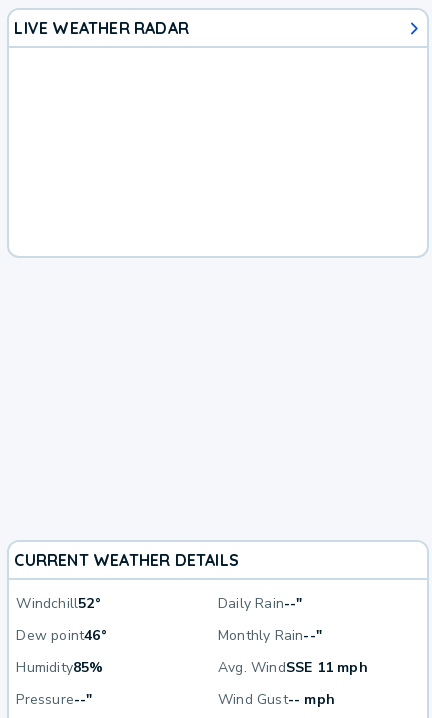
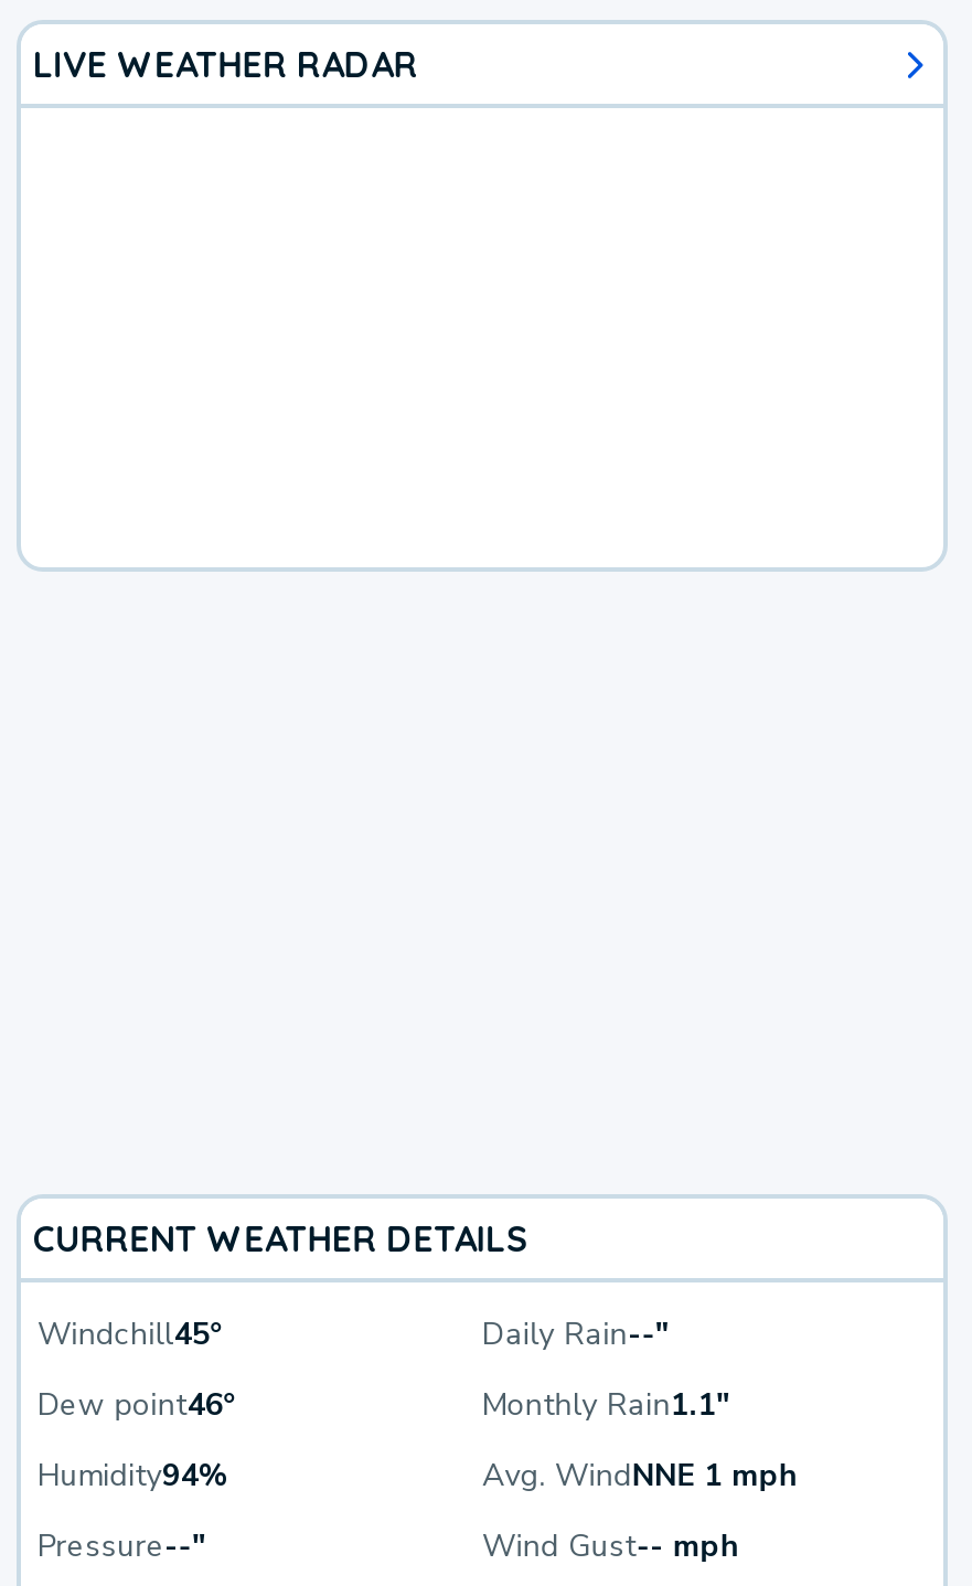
[16,593,101,612] Windchill52° -> [37,1312,224,1354] Windchill45°
[218,626,322,645] Monthly Rain--" -> [482,1384,730,1426] Monthly Rain1.1"
[16,658,104,677] Humidity85% -> [37,1455,230,1497] Humidity94%
[218,658,368,677] Avg. WindSSE 11 mph -> [482,1455,799,1497] Avg. WindNNE 1 mph

